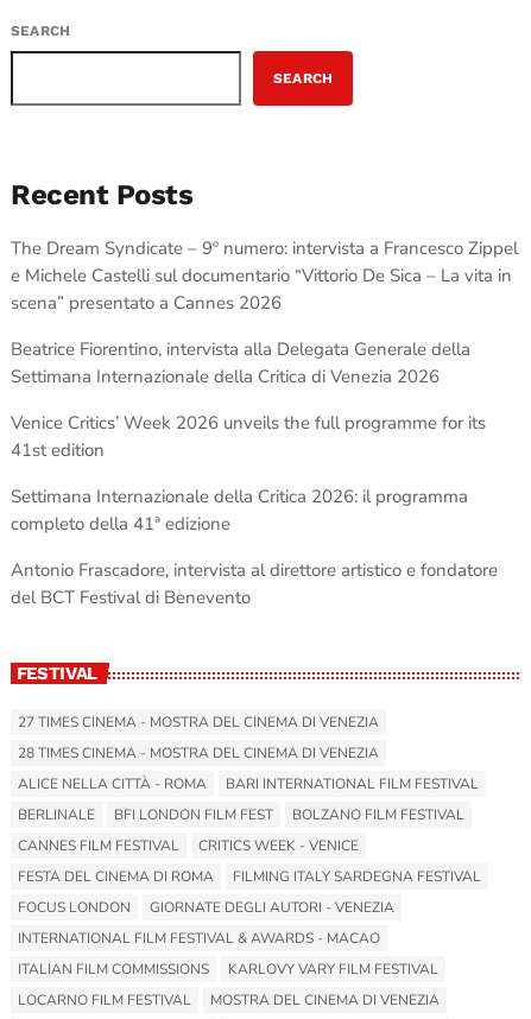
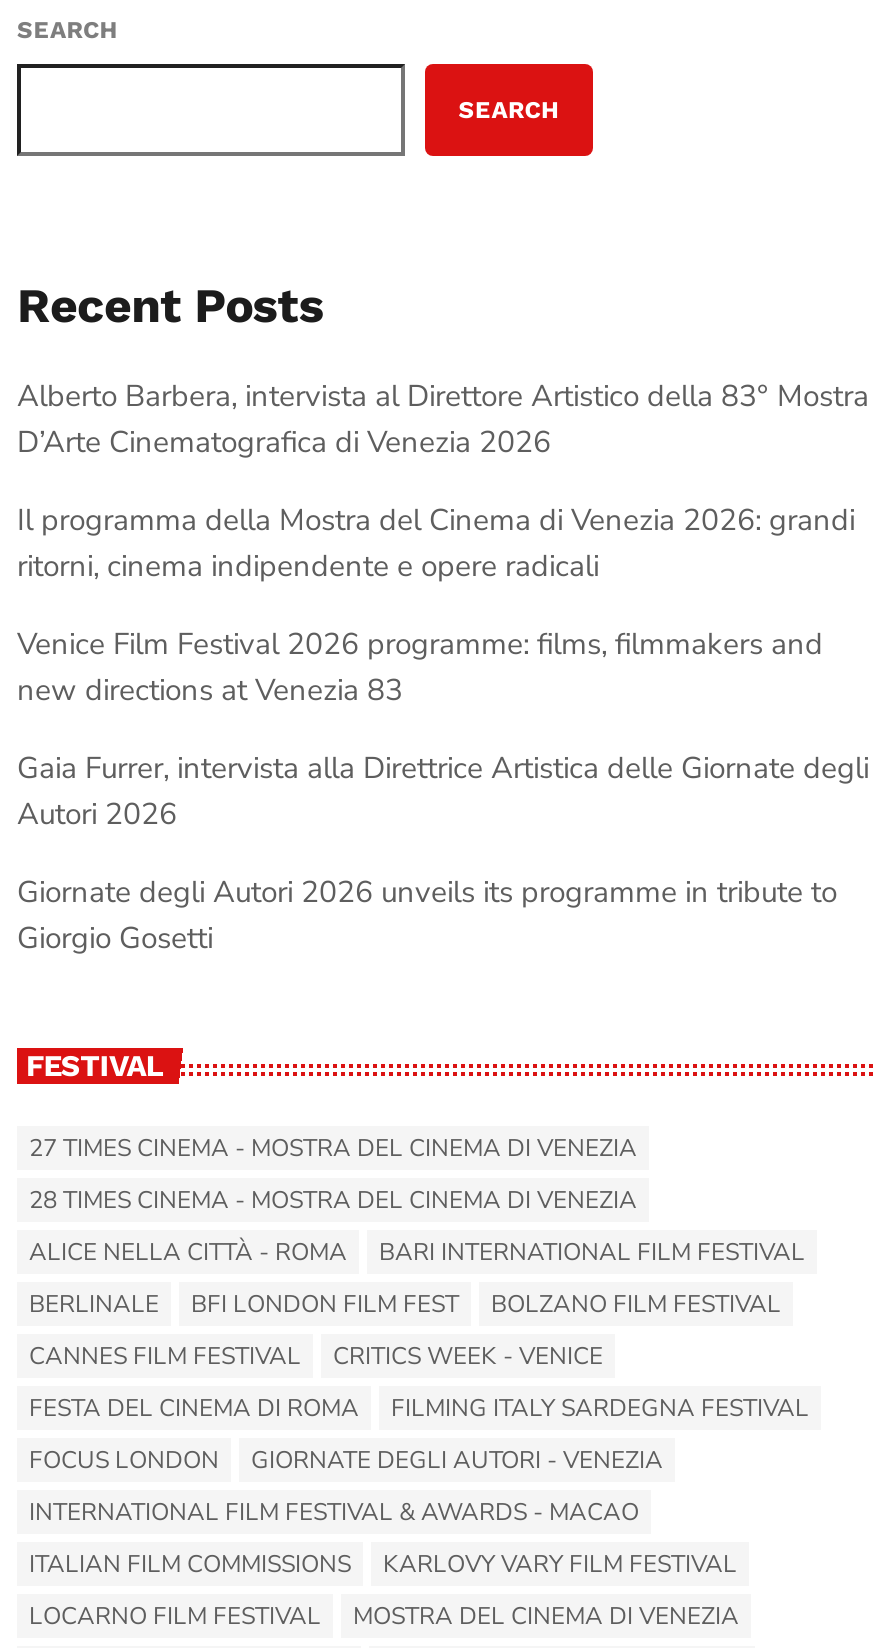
[11,237,518,315] The Dream Syndicate – 9º numero: intervista a Francesco Zippel | e Michele Castelli sul documentario “Vittorio De Sica – La vita in | scena” presentato a Cannes 2026 -> [17,377,869,463] Alberto Barbera, intervista al Direttore Artistico della 83° Mostra | D’Arte Cinematografica di Venezia 2026
[11,338,470,389] Beatrice Fiorentino, intervista alla Delegata Generale della | Settimana Internazionale della Critica di Venezia 2026 -> [17,501,855,587] Il programma della Mostra del Cinema di Venezia 2026: grandi | ritorni, cinema indipendente e opere radicali
[11,411,486,462] Venice Critics’ Week 2026 unveils the full programme for its | 41st edition -> [17,625,823,711] Venice Film Festival 2026 programme: films, filmmakers and | new directions at Venezia 83
[11,485,468,536] Settimana Internazionale della Critica 2026: il programma | completo della 41ª edizione -> [17,749,869,835] Gaia Furrer, intervista alla Direttrice Artistica delle Giornate degli | Autori 2026
[11,559,498,610] Antonio Frascadore, intervista al direttore artistico e fondatore | del BCT Festival di Benevento -> [17,873,837,959] Giornate degli Autori 2026 unveils its programme in tribute to | Giorgio Gosetti

